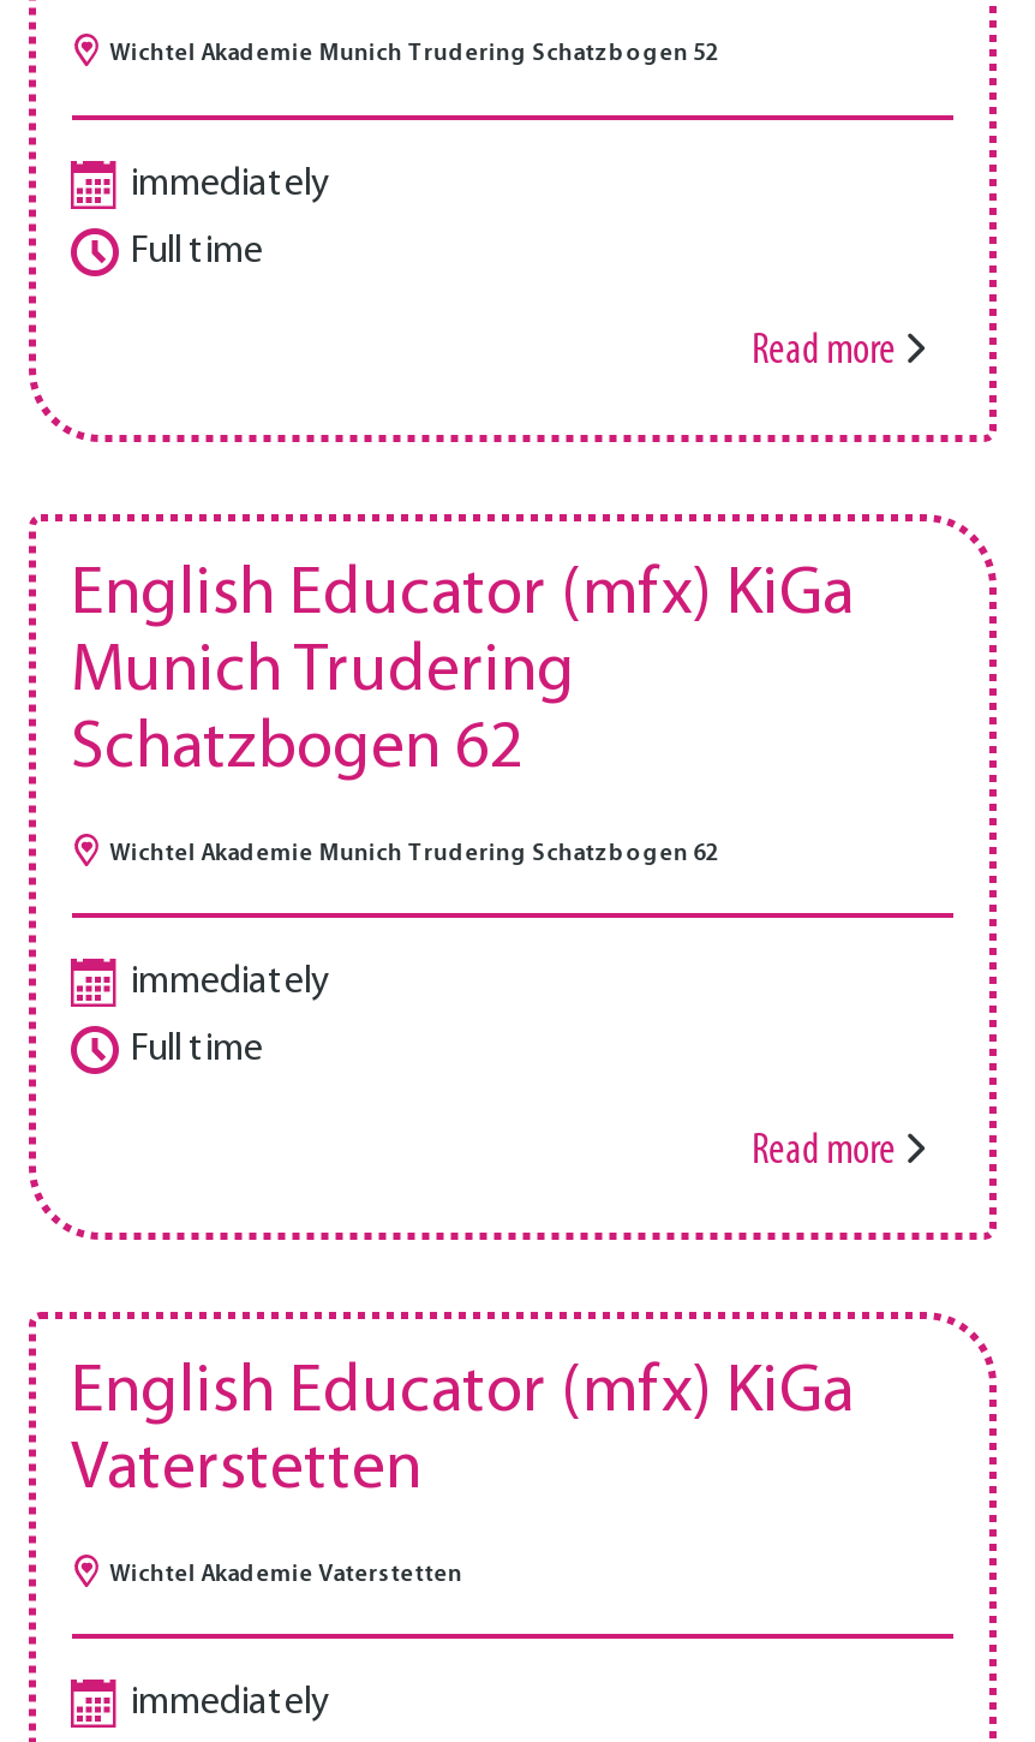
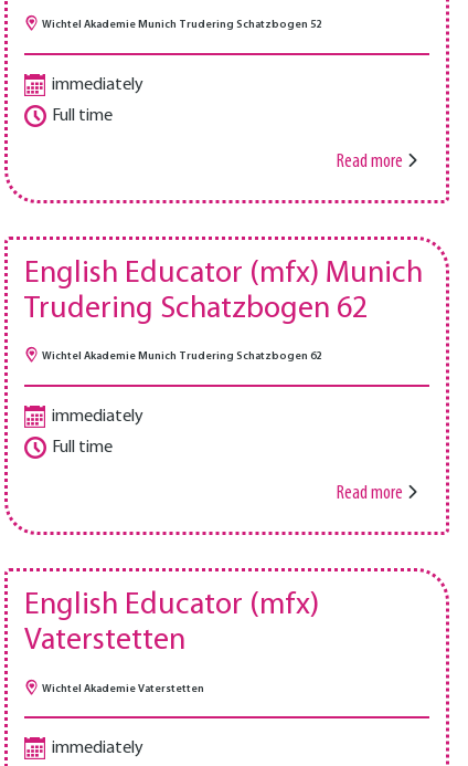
[71,562,854,783] English Educator (mfx) KiGa | Munich Trudering | Schatzbogen 62 -> [24,259,422,325] English Educator (mfx) Munich | Trudering Schatzbogen 62
[71,1360,854,1427] English Educator (mfx) KiGa -> [24,590,318,621] English Educator (mfx)

